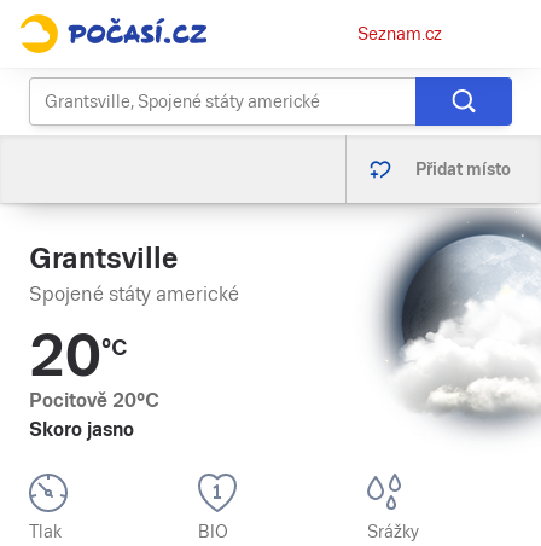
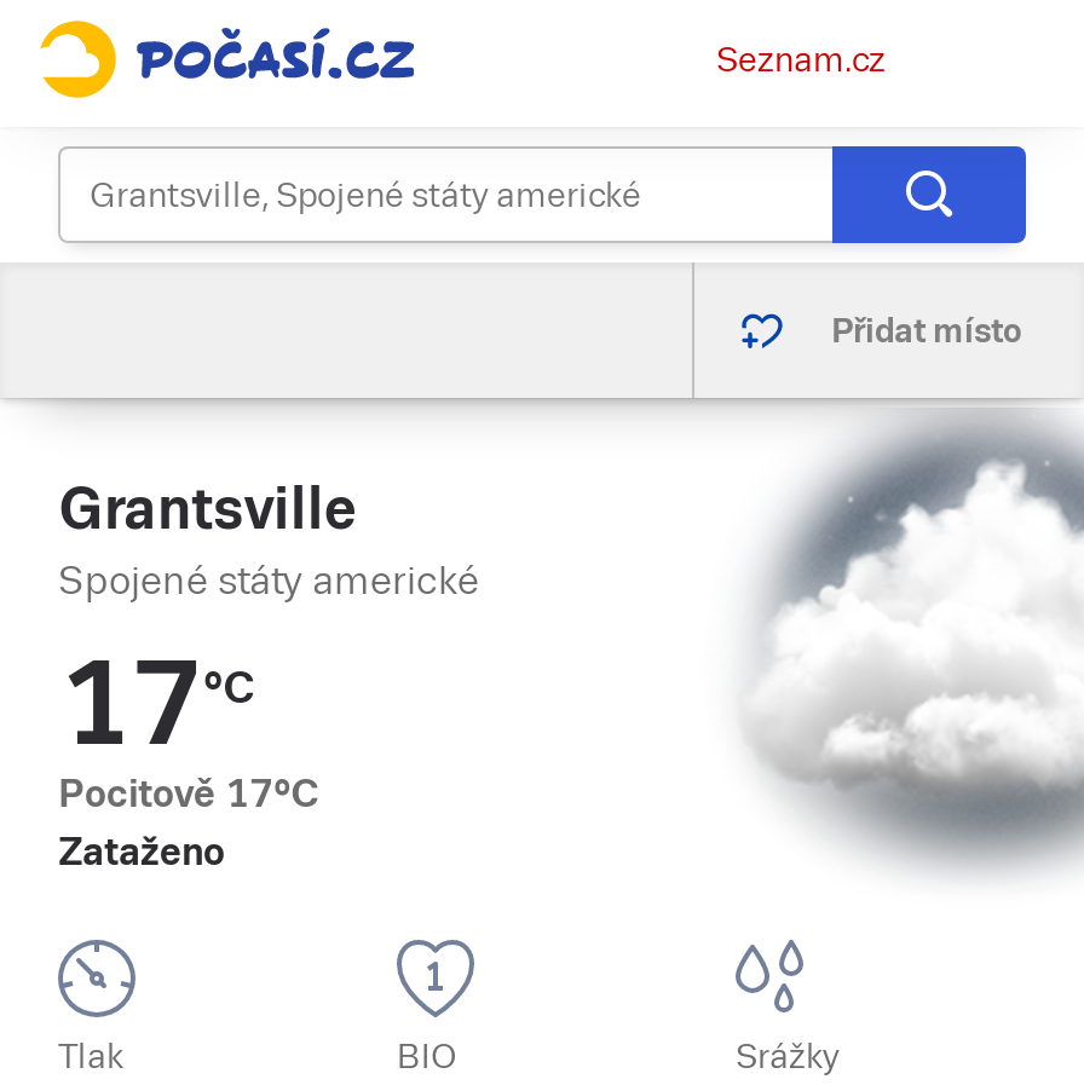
[374,217,537,431] [image] -> [748,429,1077,858] [image]
[29,323,159,441] 20°C | Pocitově 20°C | Skoro jasno -> [58,637,319,875] 17°C | Pocitově 17°C | Zataženo

